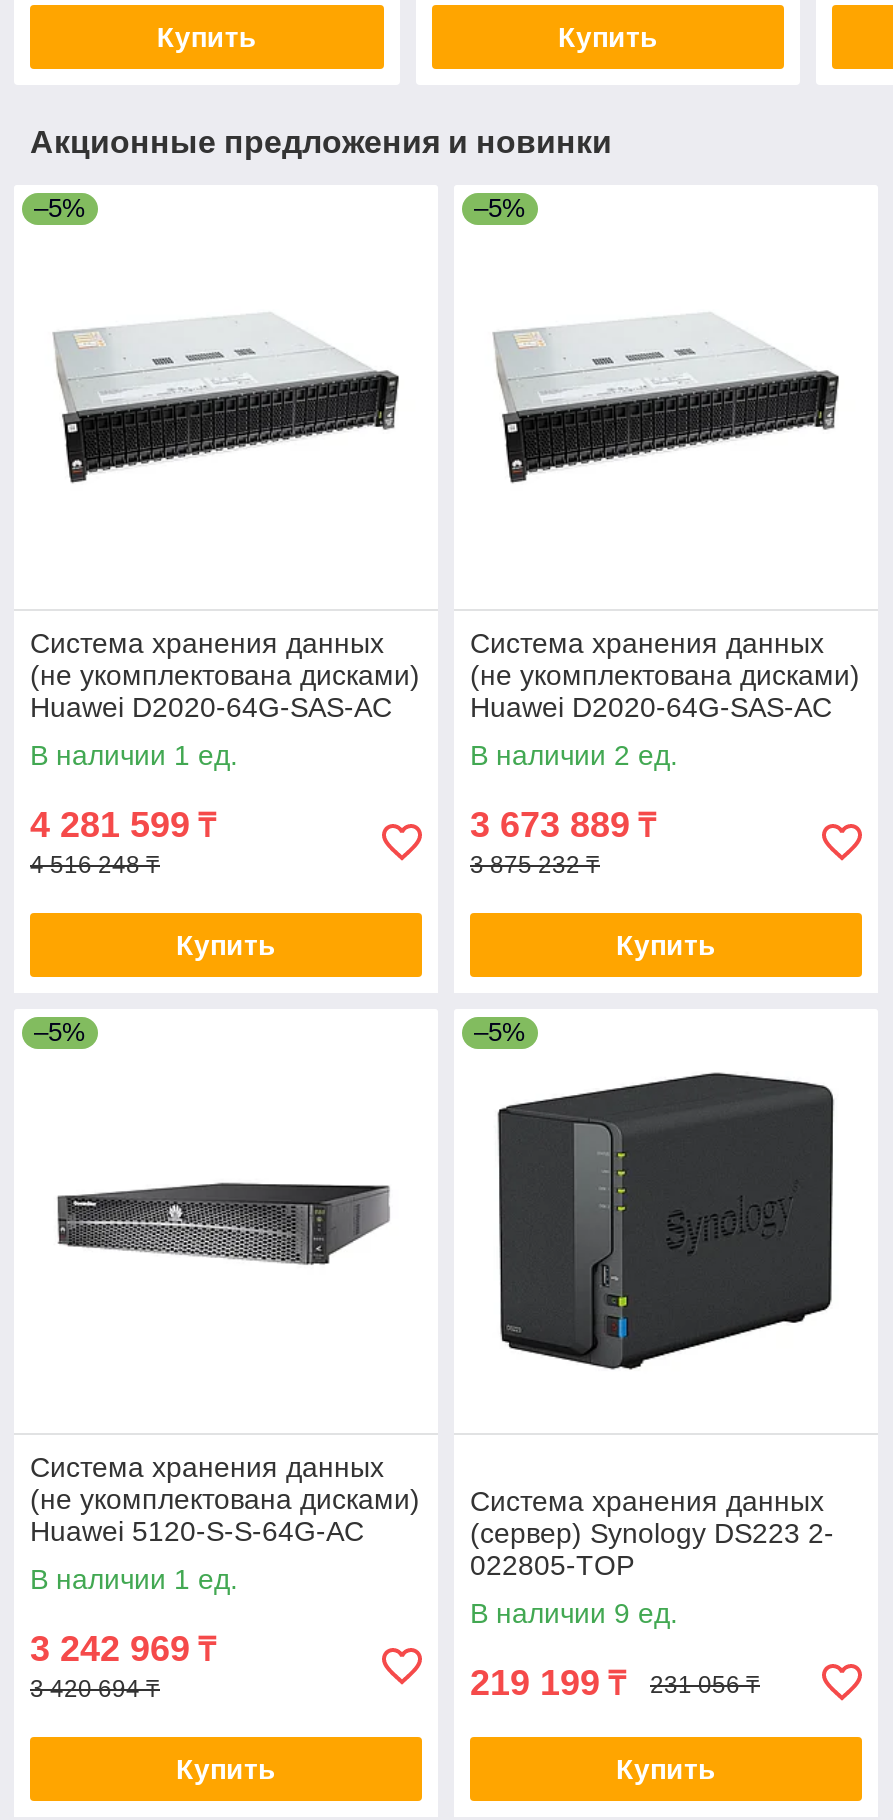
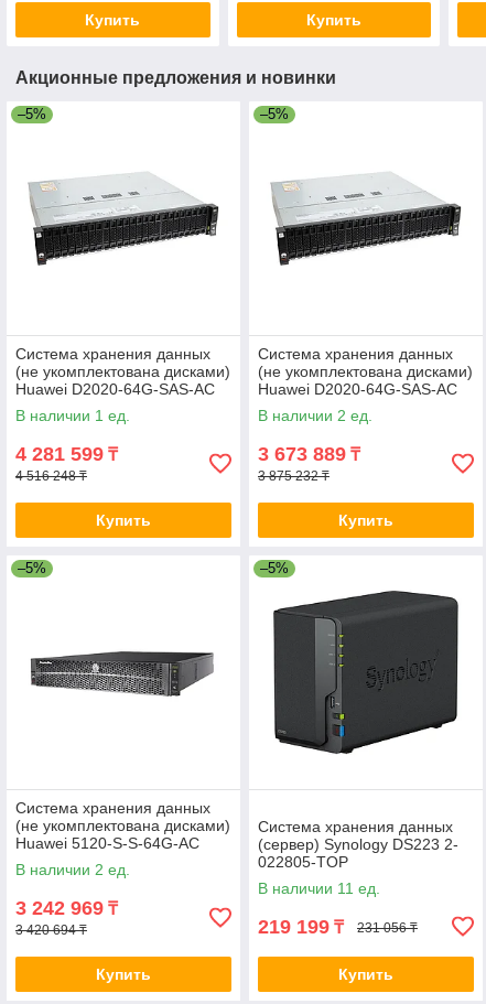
[30,1564,238,1596] В наличии 1 ед. -> [15,861,130,879] В наличии 2 ед.
[470,1598,678,1630] В наличии 9 ед. -> [258,880,380,898] В наличии 11 ед.

